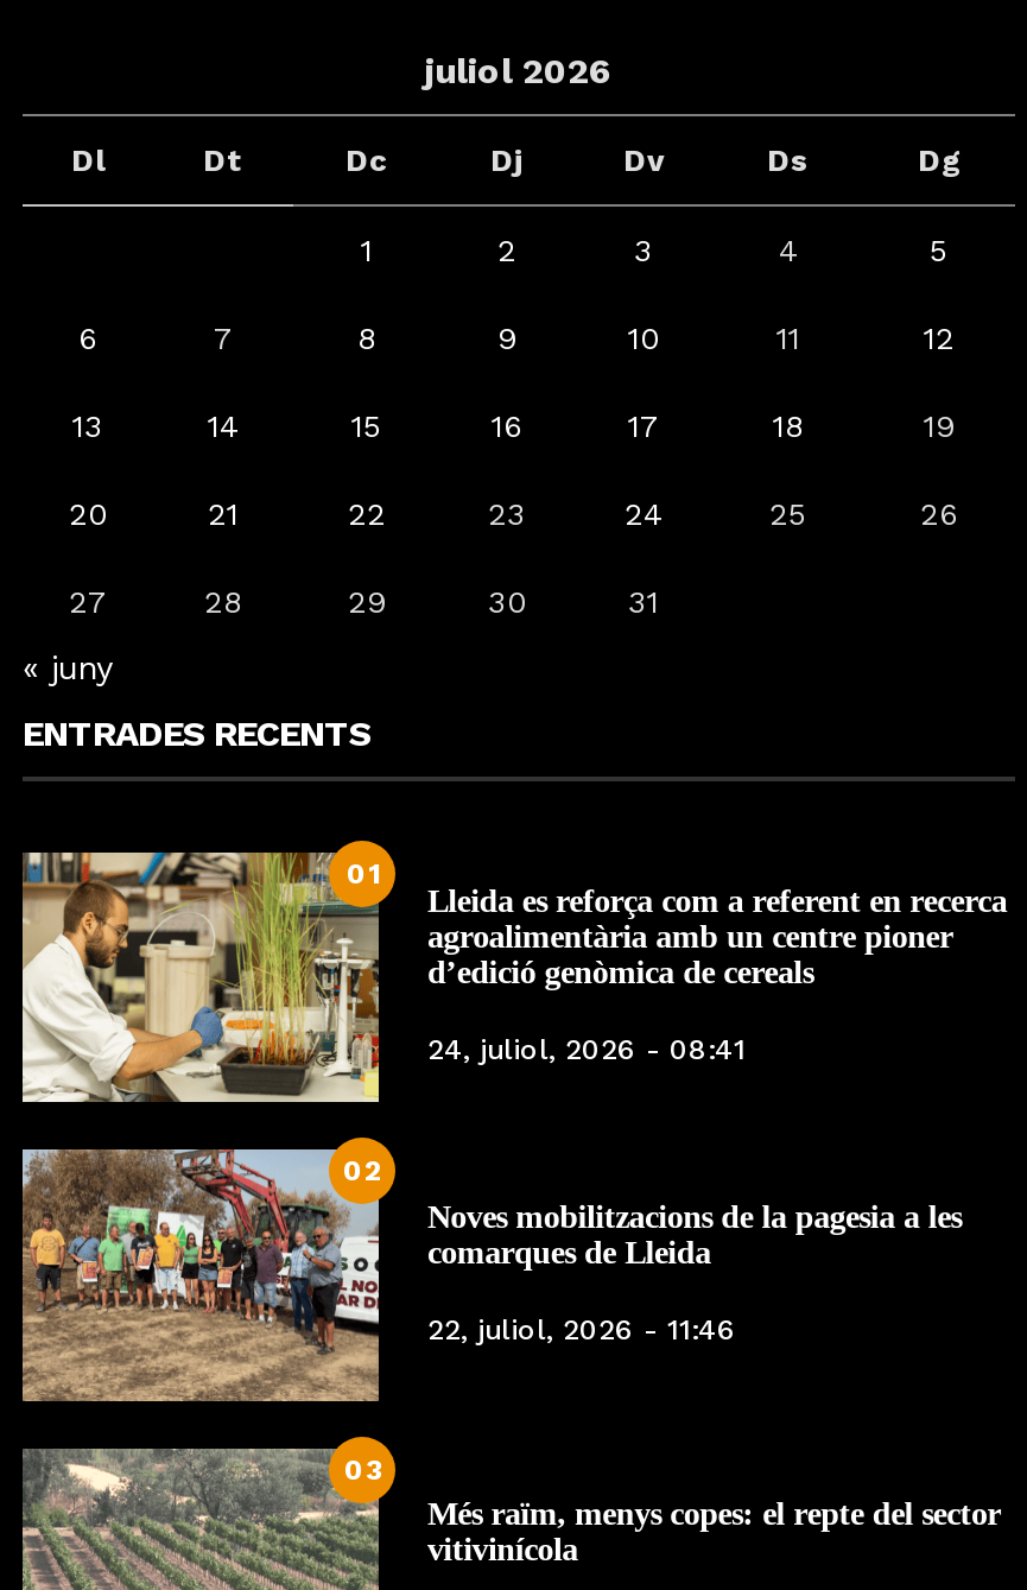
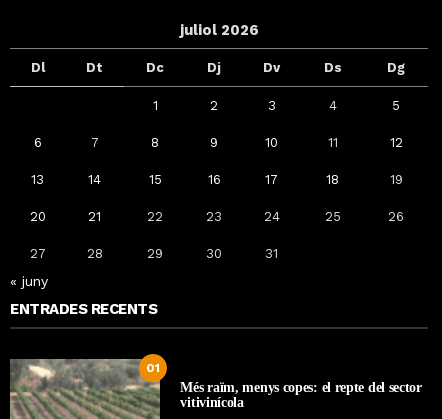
[20,853,1007,1107] [image] | Lleida es reforça com a referent en recerca | agroalimentària amb un centre pioner | d’edició genòmica de cereals | 24, juliol, 2026 - 08:41 -> none
[20,1135,962,1406] [image] | 02 | Noves mobilitzacions de la pagesia a les | comarques de Lleida | 22, juliol, 2026 - 11:46 -> none
[344,1452,382,1486] 03 -> none

